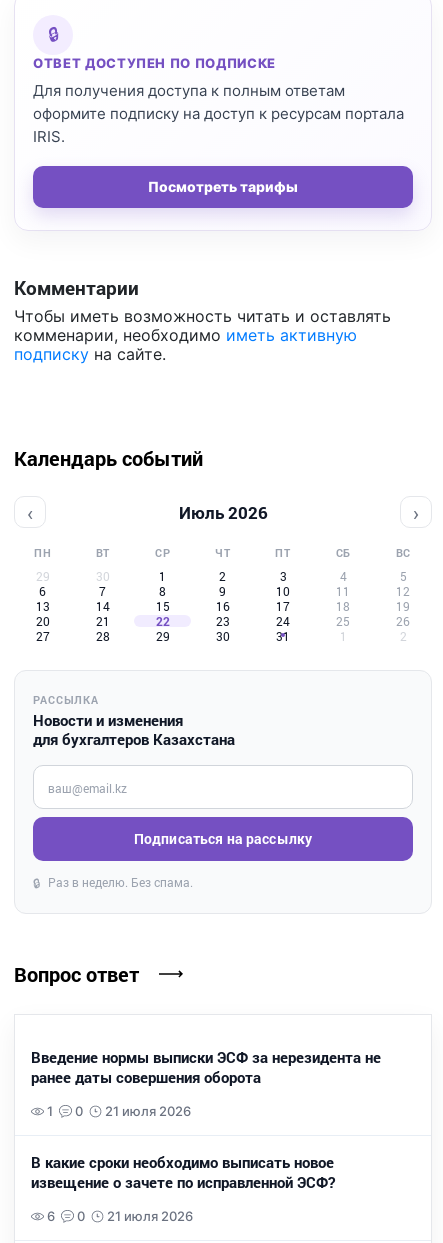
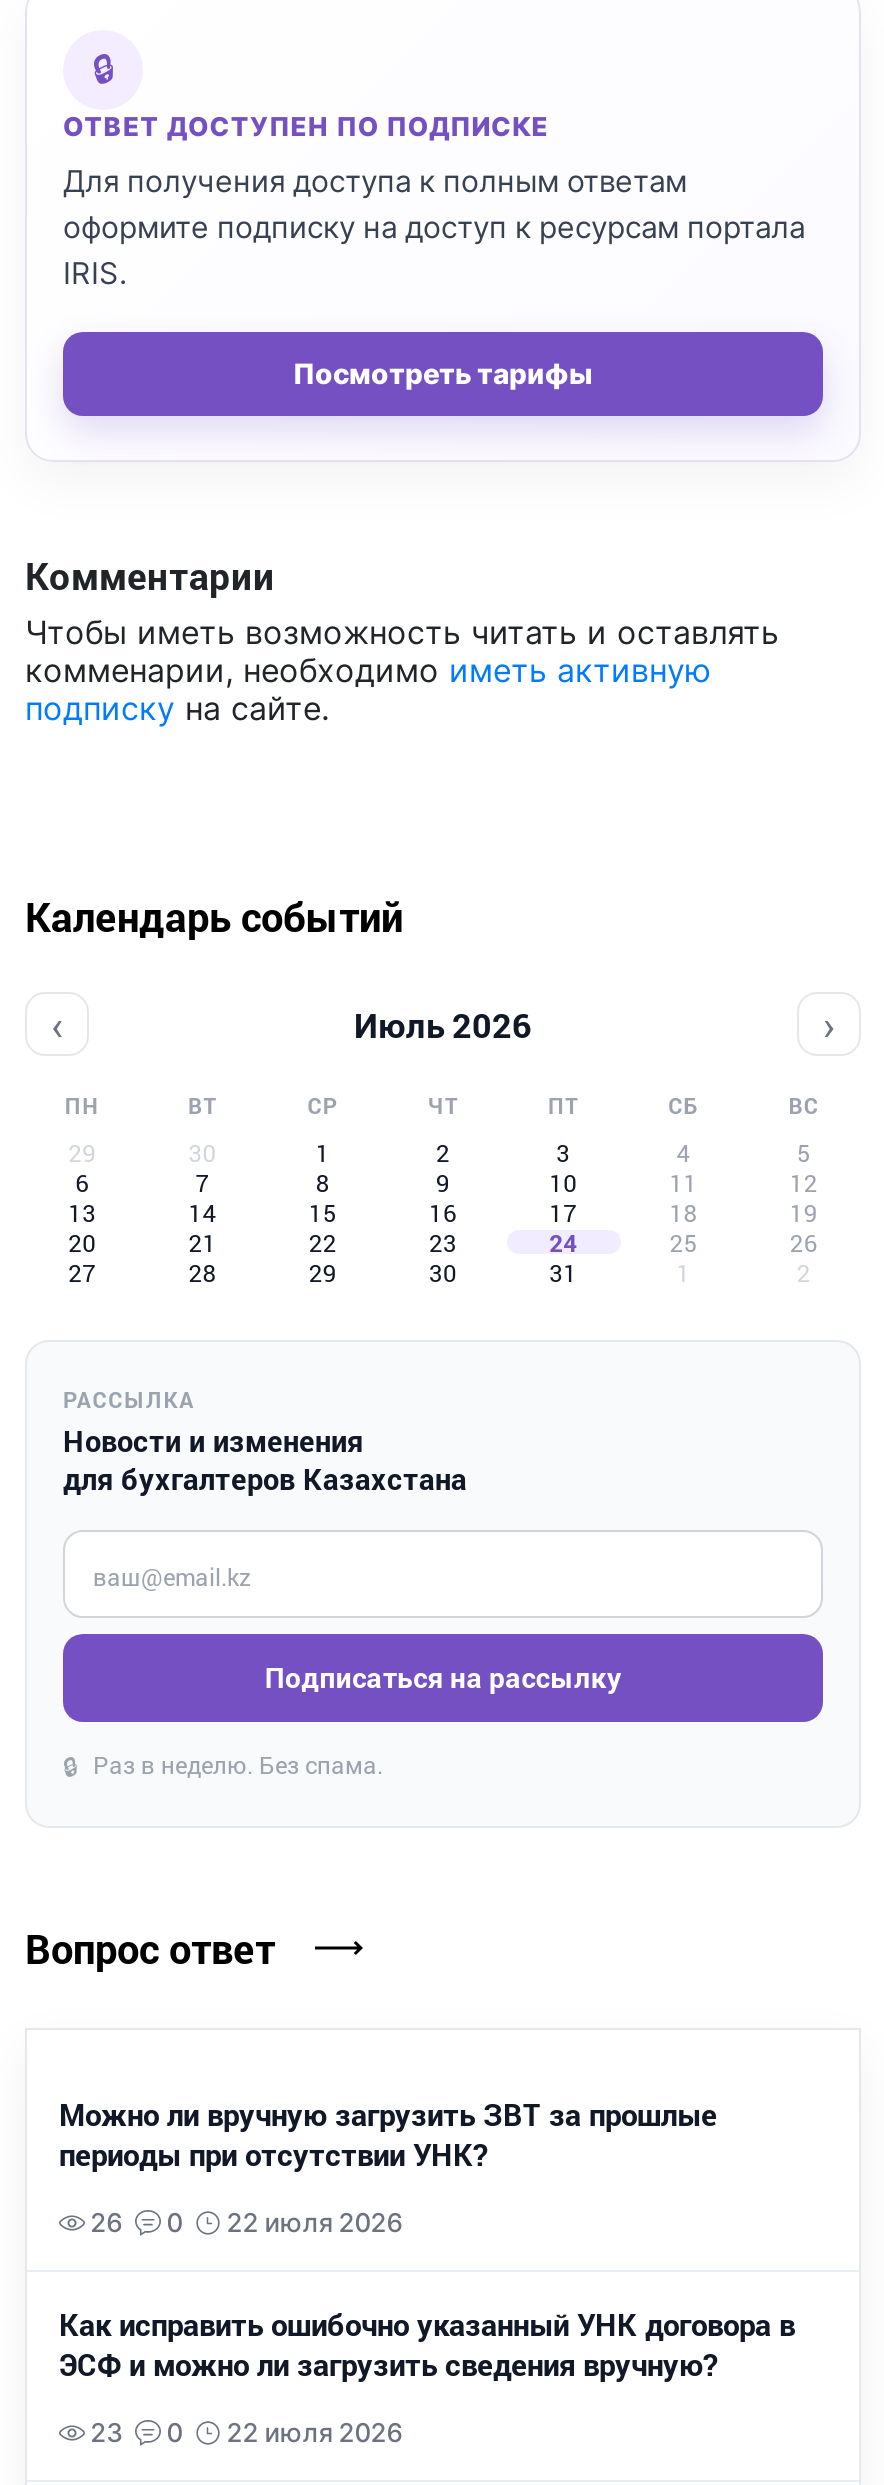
[31,1047,381,1087] Введение нормы выписки ЭСФ за нерезидента не | ранее даты совершения оборота -> [59,2094,717,2174] Можно ли вручную загрузить ЗВТ за прошлые | периоды при отсутствии УНК?
[47,1103,53,1119] 1 -> [90,2206,122,2238] 26
[105,1103,191,1119] 21 июля 2026 -> [227,2206,403,2238] 22 июля 2026
[31,1152,335,1192] В какие сроки необходимо выписать новое | извещение о зачете по исправленной ЭСФ? -> [59,2304,795,2384] Как исправить ошибочно указанный УНК договора в | ЭСФ и можно ли загрузить сведения вручную?
[47,1208,55,1224] 6 -> [90,2416,122,2448] 23
[107,1208,193,1224] 21 июля 2026 -> [227,2416,403,2448] 22 июля 2026

